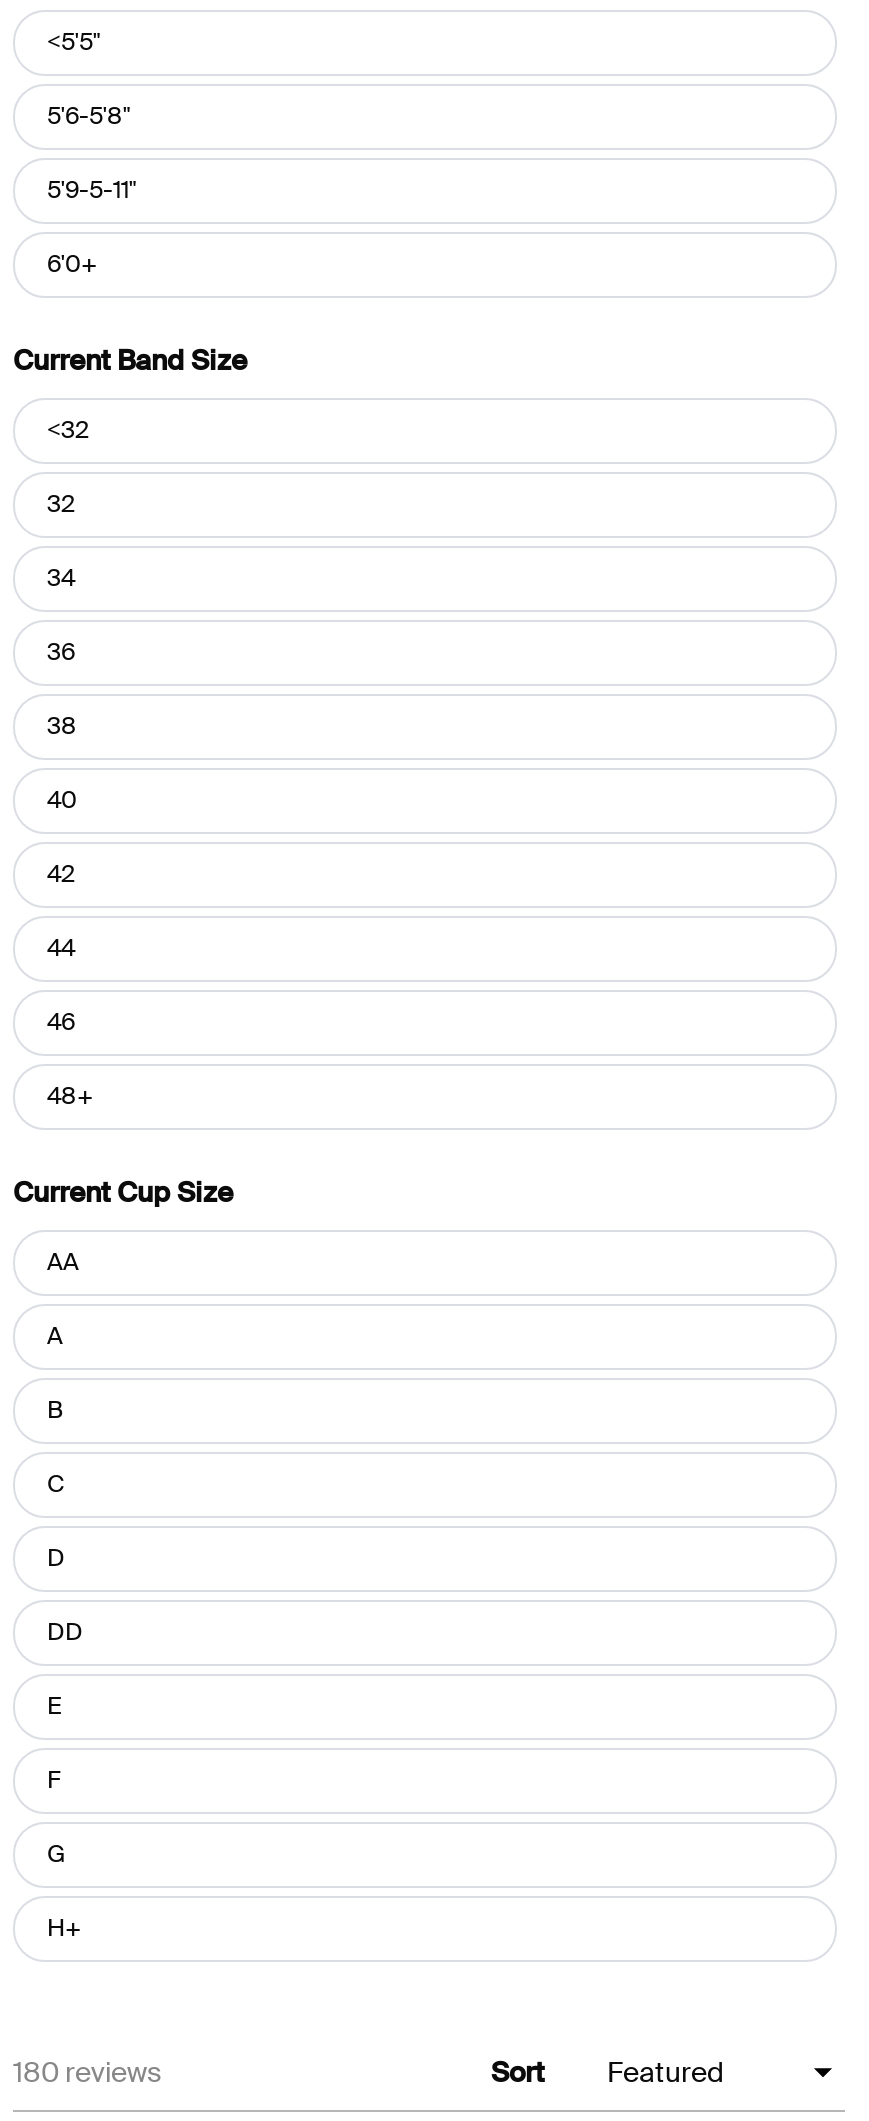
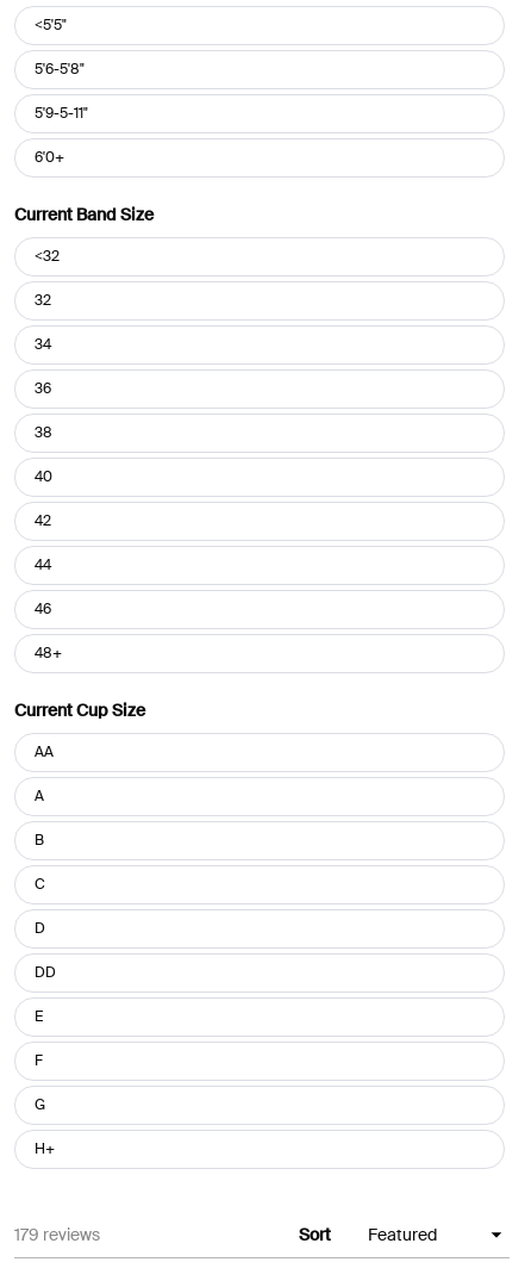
[13,2054,161,2090] 180 reviews -> [14,1224,100,1246] 179 reviews

